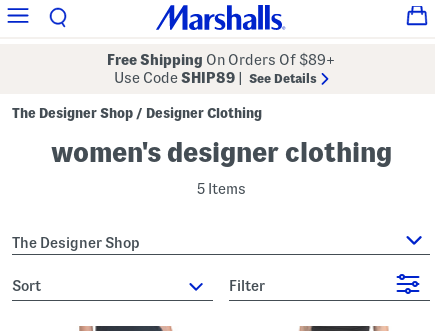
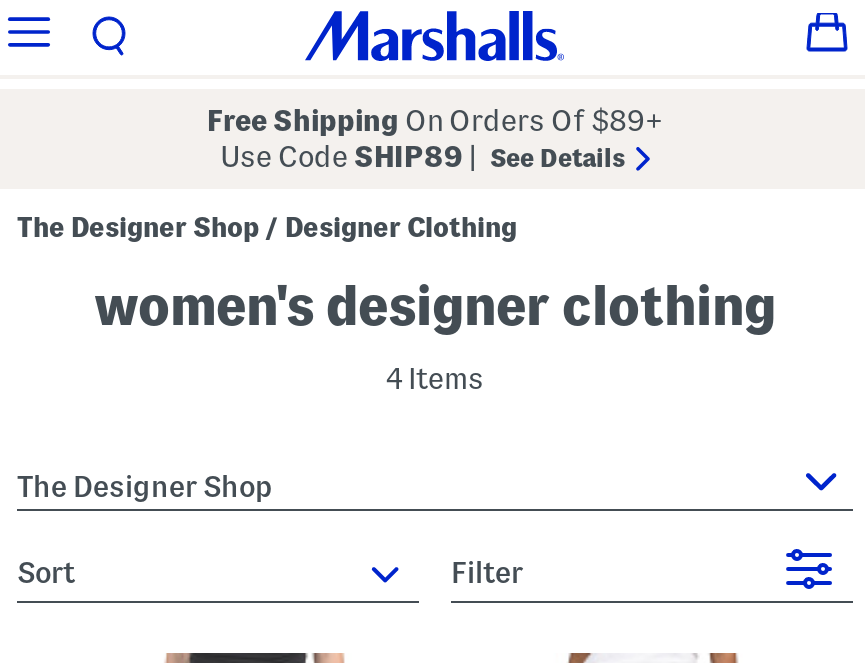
[196,181,245,197] 5 Items -> [386,363,484,395] 4 Items

